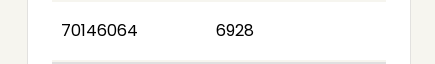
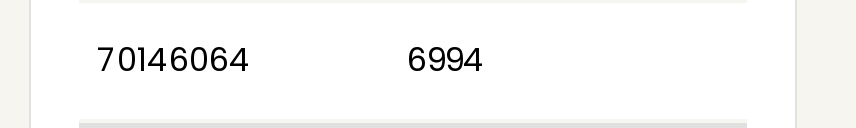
[216,19,254,42] 6928 -> [407,37,485,83] 6994

